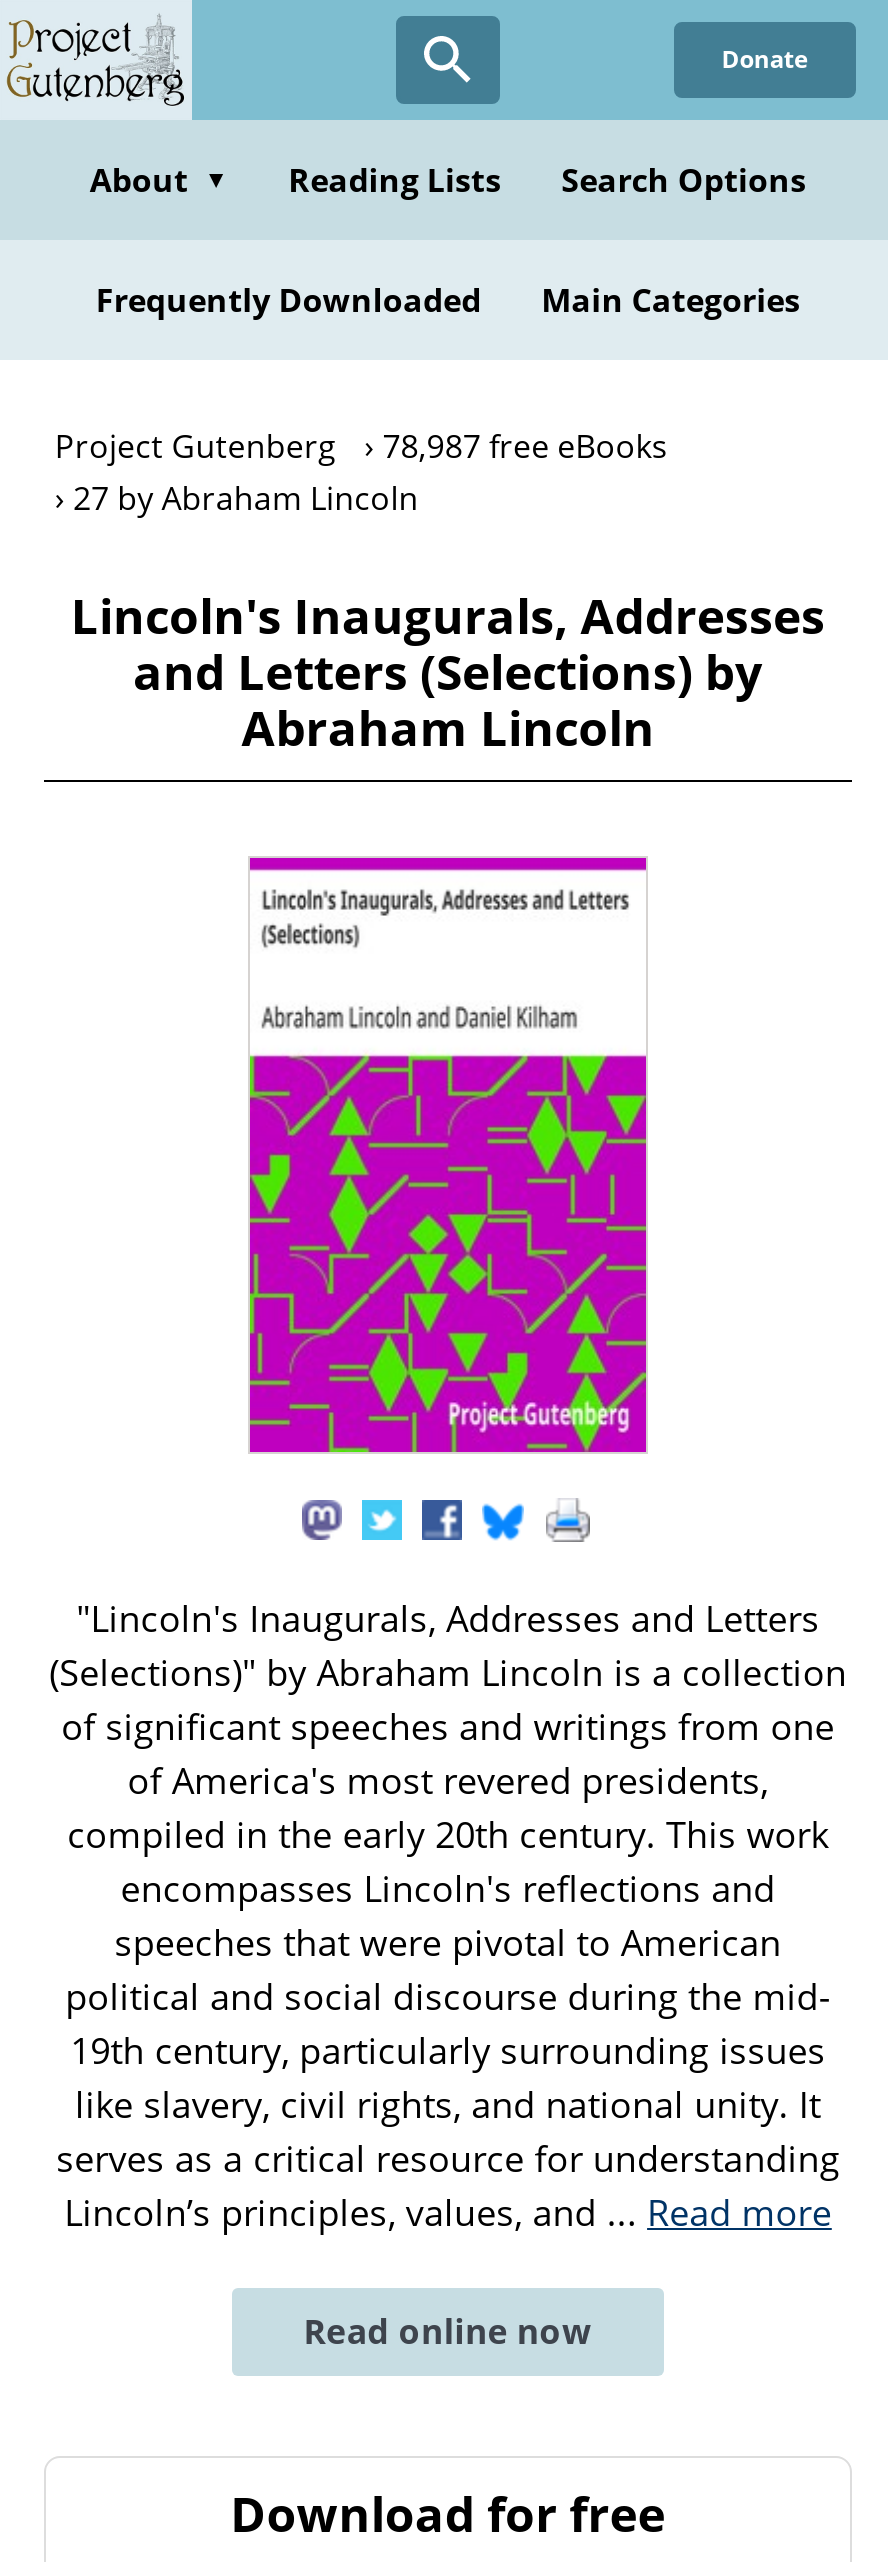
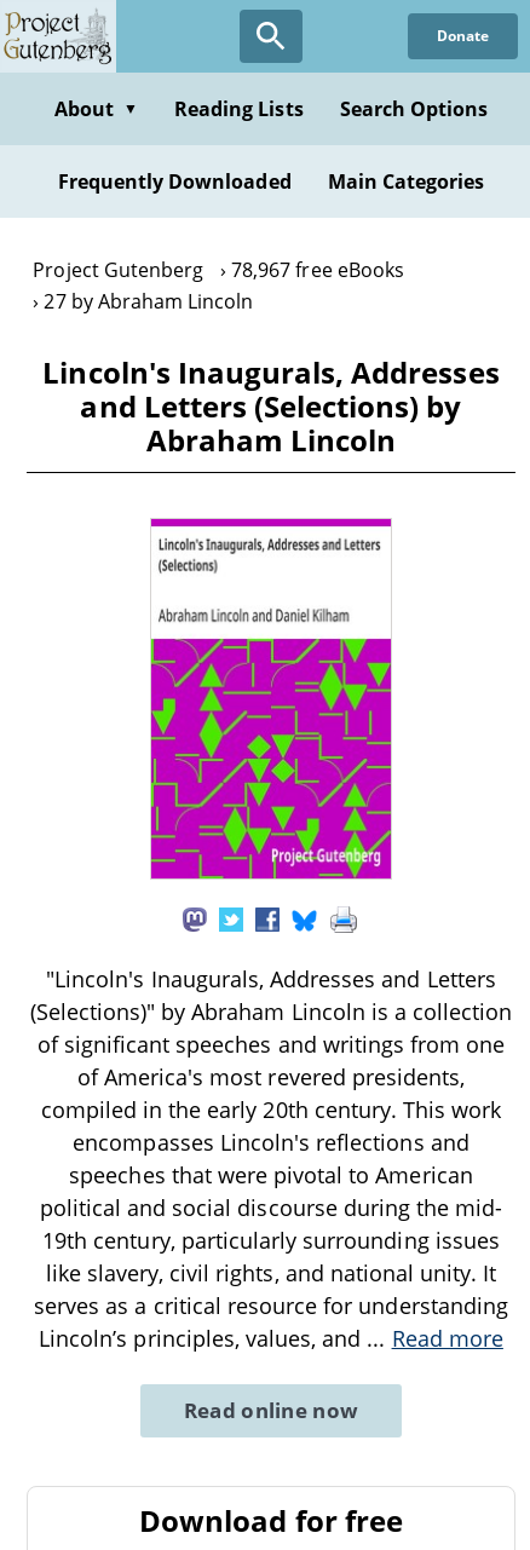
[55,424,668,468] Project Gutenberg 78,987 free eBooks -> [33,257,404,283] Project Gutenberg 78,967 free eBooks

